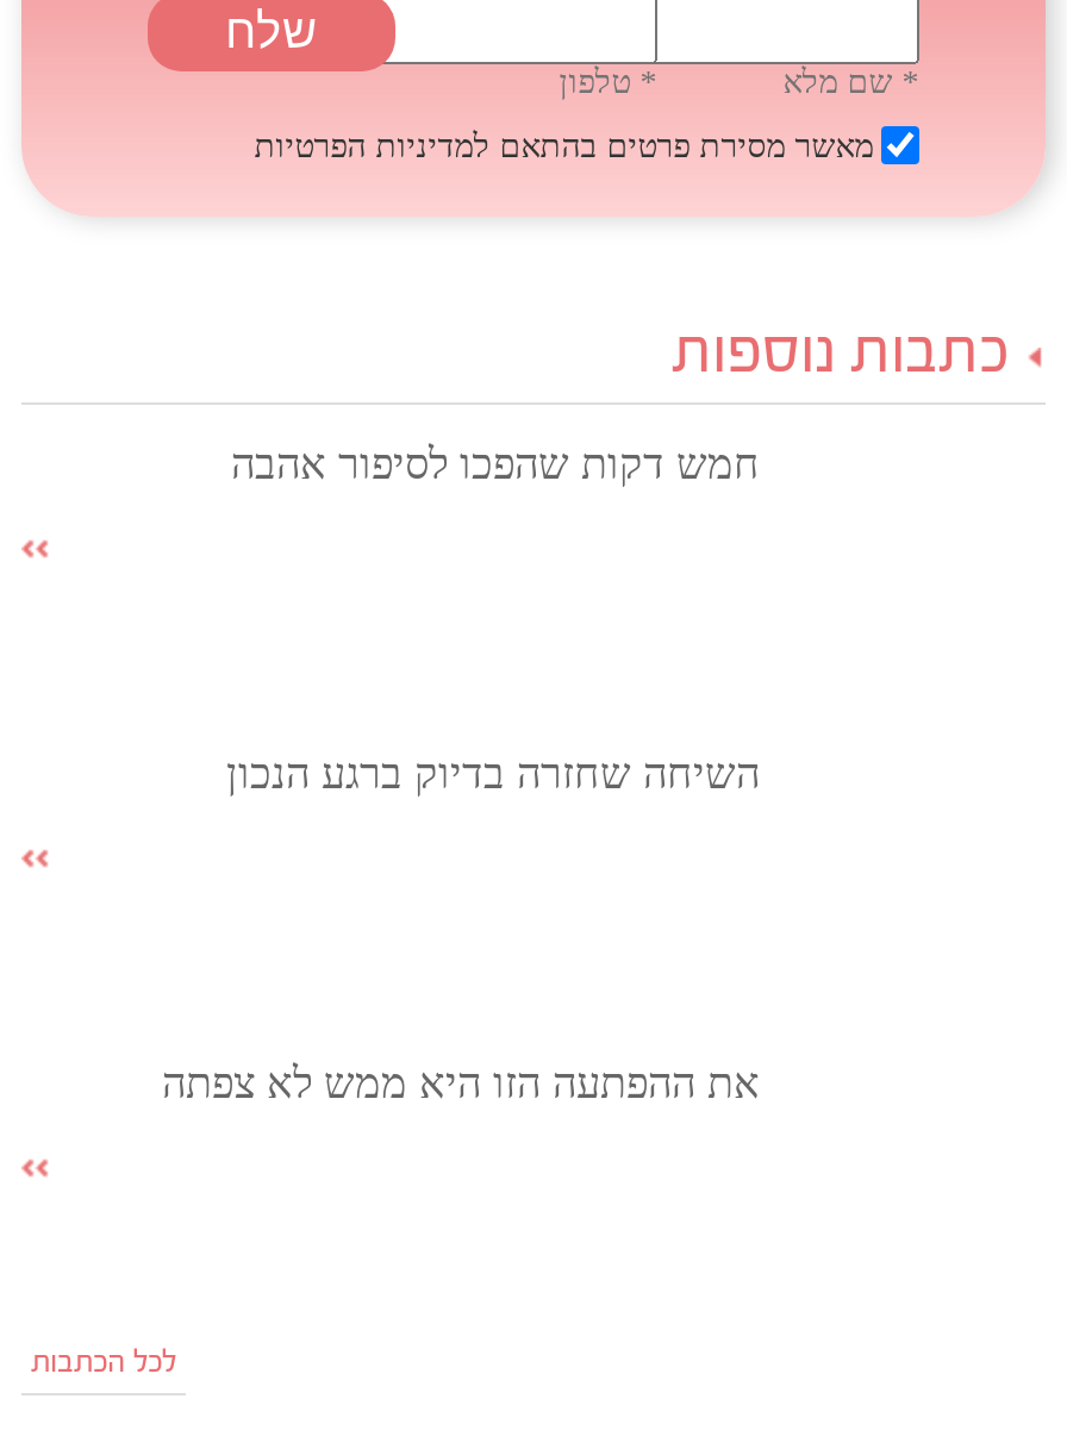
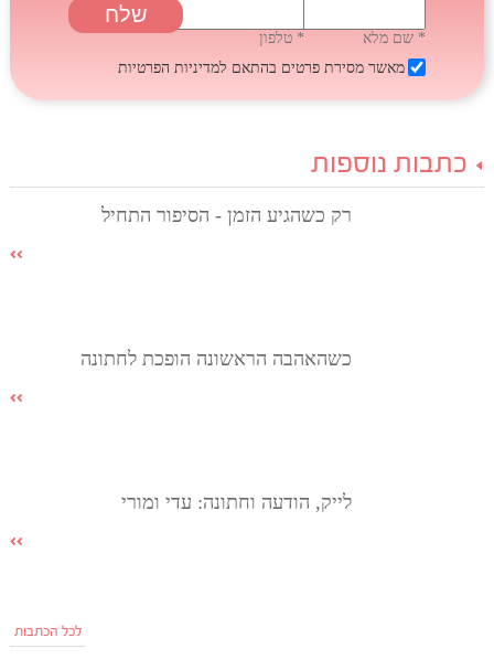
[231,442,760,489] חמש דקות שהפכו לסיפור אהבה -> [101,205,352,227] רק כשהגיע הזמן - הסיפור התחיל
[226,751,760,799] השיחה שחזרה בדיוק ברגע הנכון -> [80,348,352,370] כשהאהבה הראשונה הופכת לחתונה
[162,1061,760,1108] את ההפתעה הזו היא ממש לא צפתה -> [121,492,352,514] לייק, הודעה וחתונה: עדי ומורי

